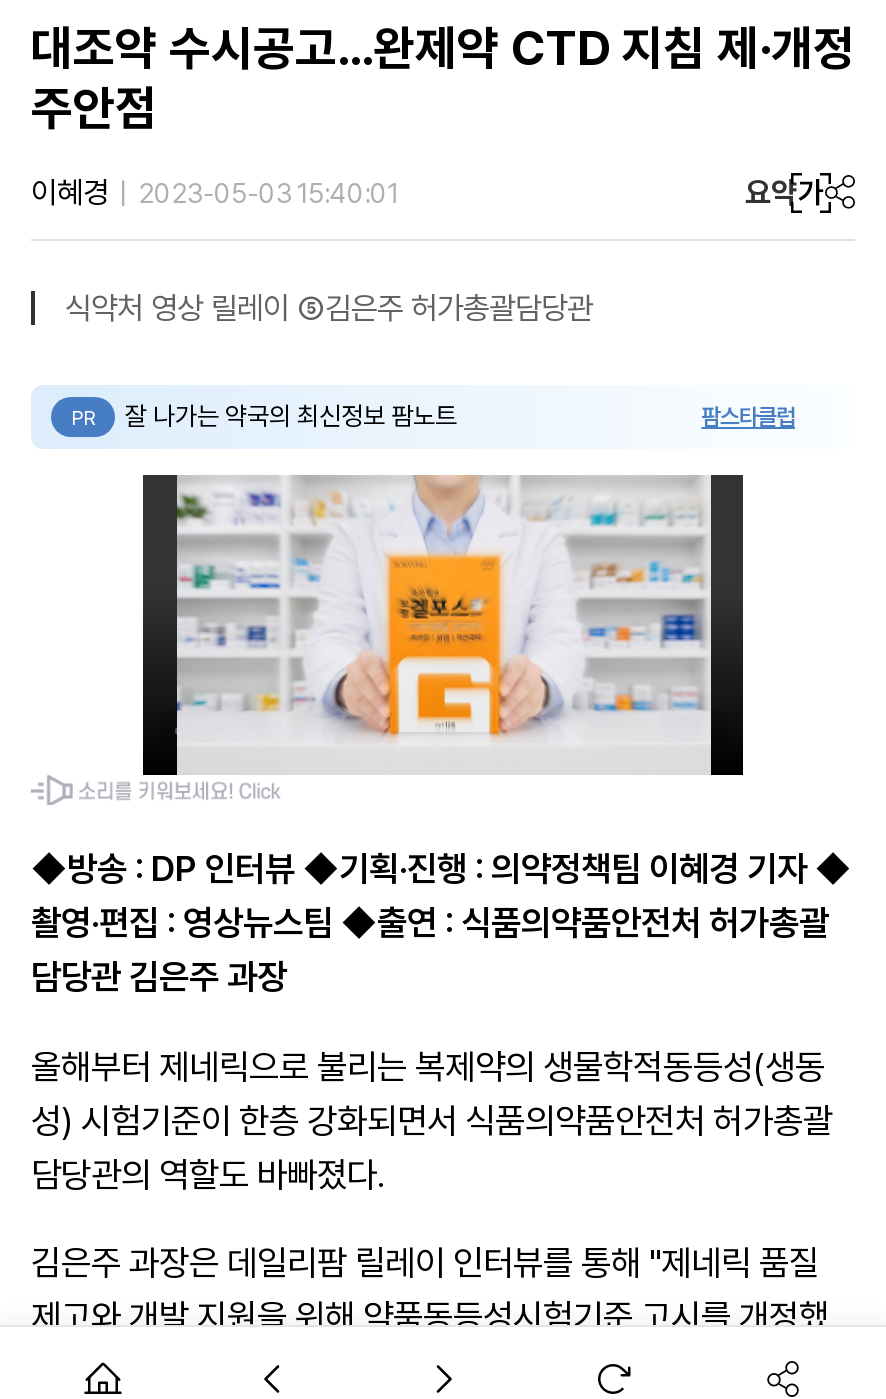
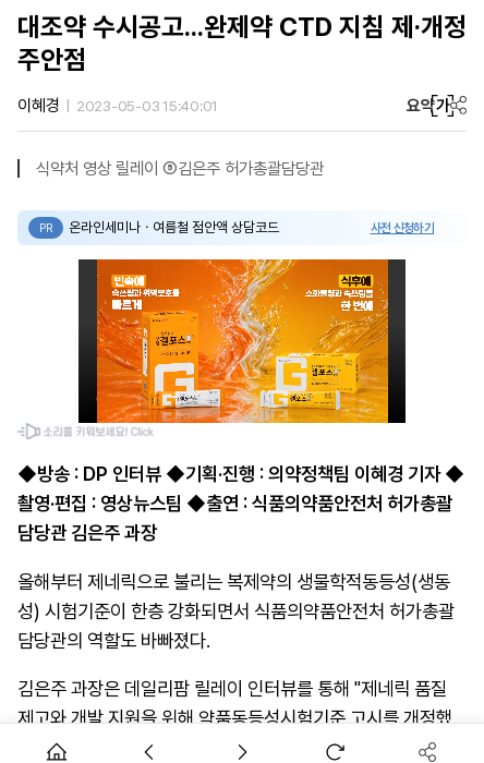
[125,400,795,430] 잘 나가는 약국의 최신정보 팜노트 | 팜스타클럽 -> [69,219,434,235] 온라인세미나ㆍ여름철 점안액 상담코드 | 사전 신청하기
[175,475,713,775] [image] -> [96,258,389,424] [image]

